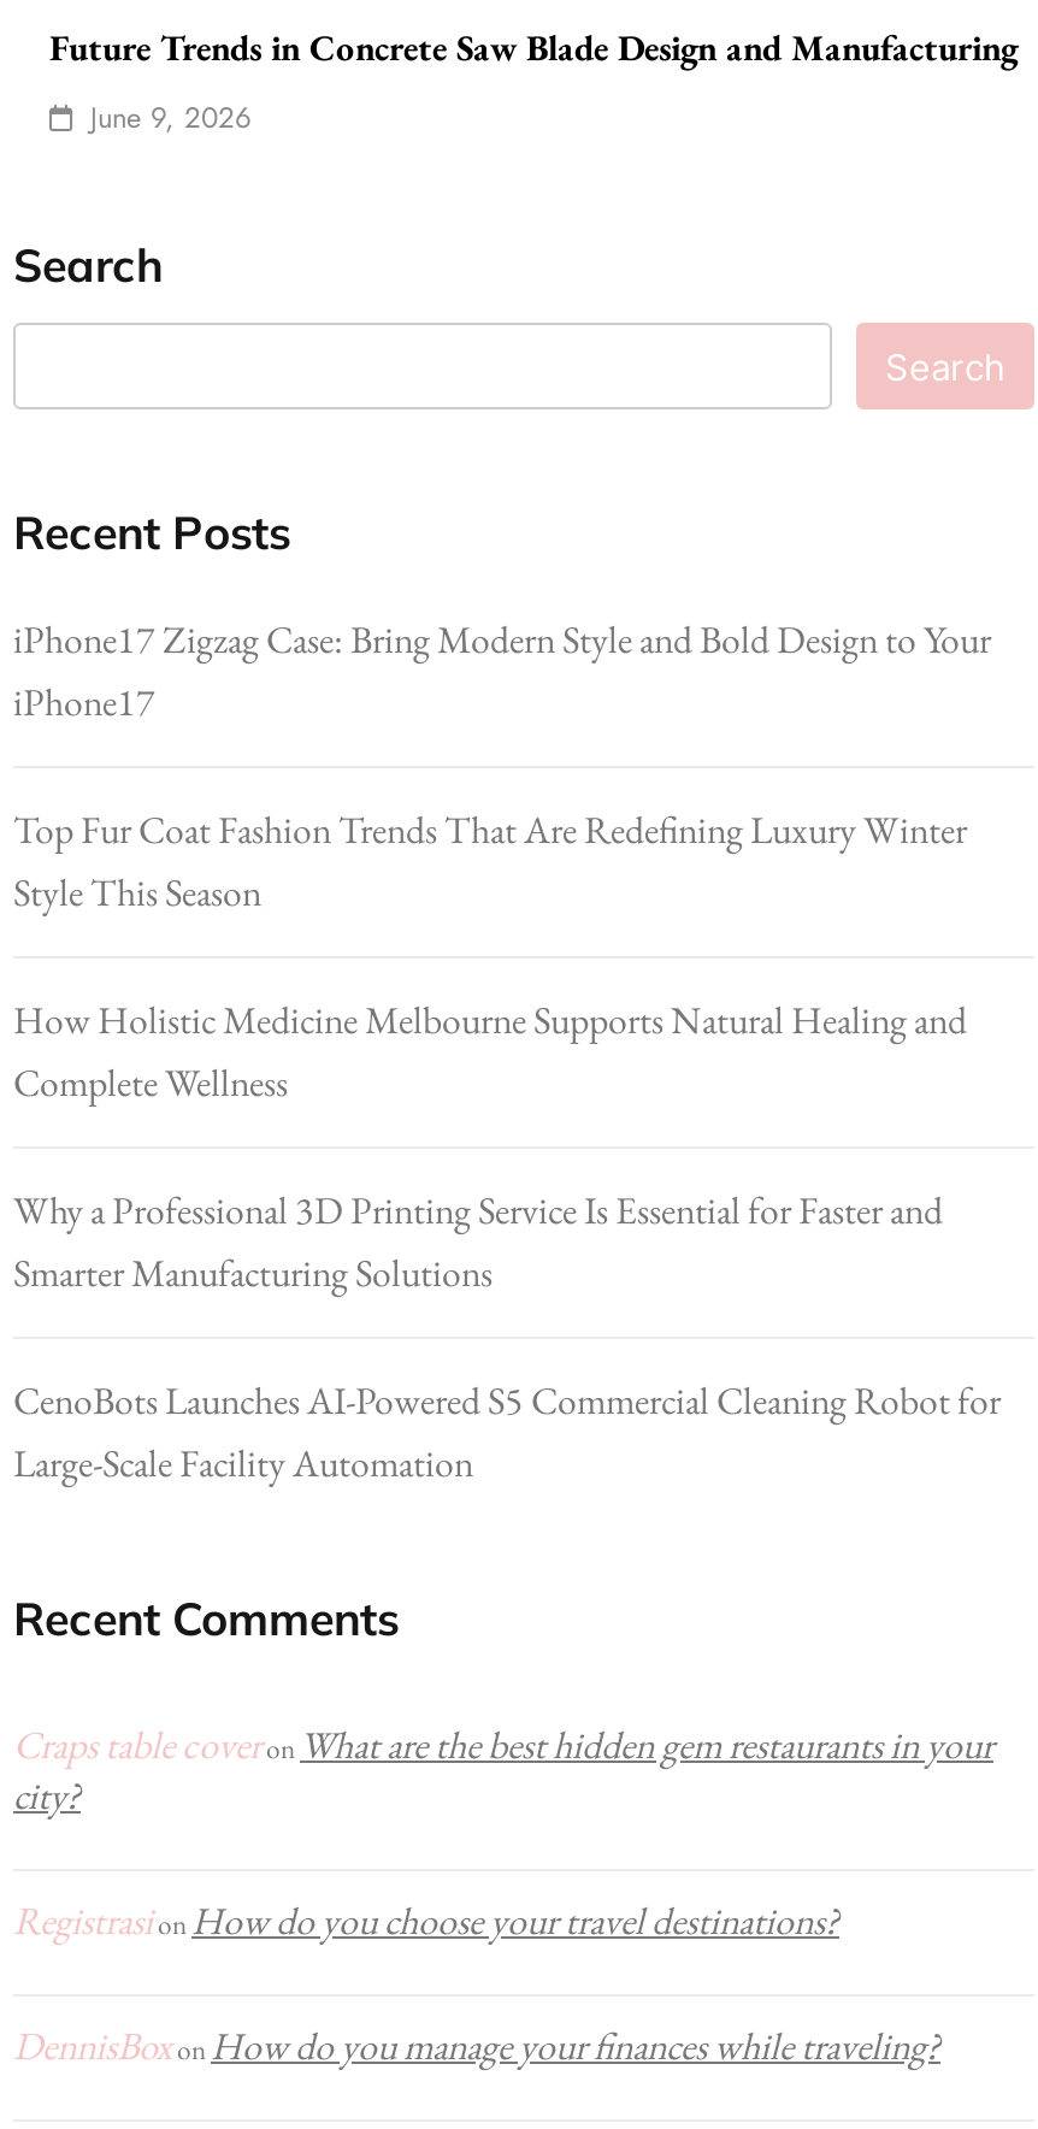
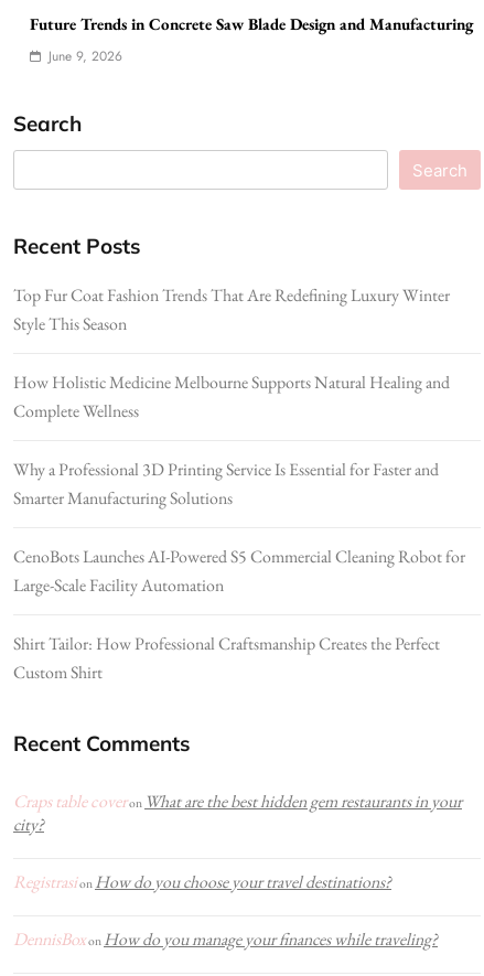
[13,614,991,727] iPhone17 Zigzag Case: Bring Modern Style and Bold Design to Your | iPhone17 -> none
moved [13,804,1001,1488] -> [13,283,465,597]: Top Fur Coat Fashion Trends That Are Redefining Luxury Winter | Style This Season | How Holistic Medicine Melbourne Supports Natural Healing and | Complete Wellness | Why a Professional 3D Printing Service Is Essential for Faster and | Smarter Manufacturing Solutions | CenoBots Launches AI-Powered S5 Commercial Cleaning Robot for | Large-Scale Facility Automation
none -> [13,632,440,684] Shirt Tailor: How Professional Craftsmanship Creates the Perfect | Custom Shirt

